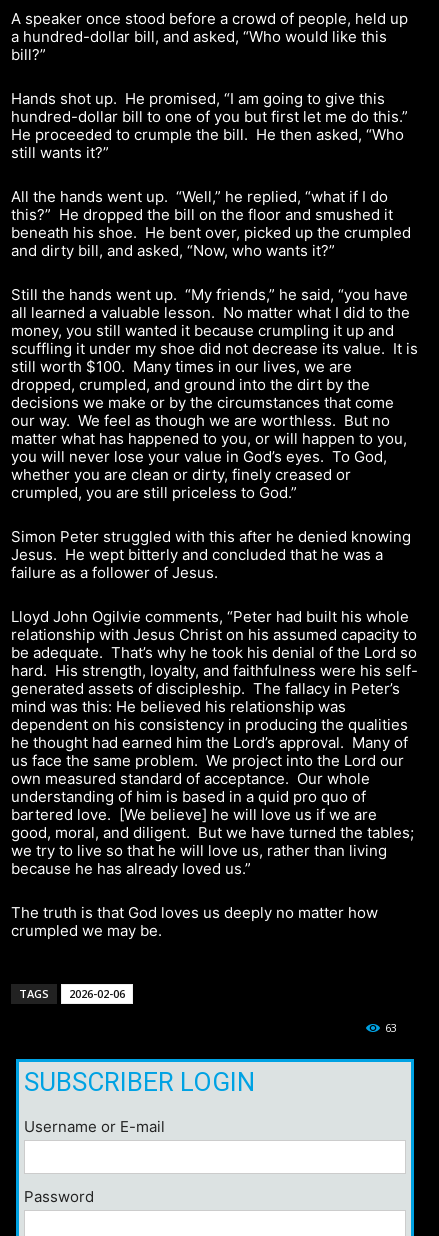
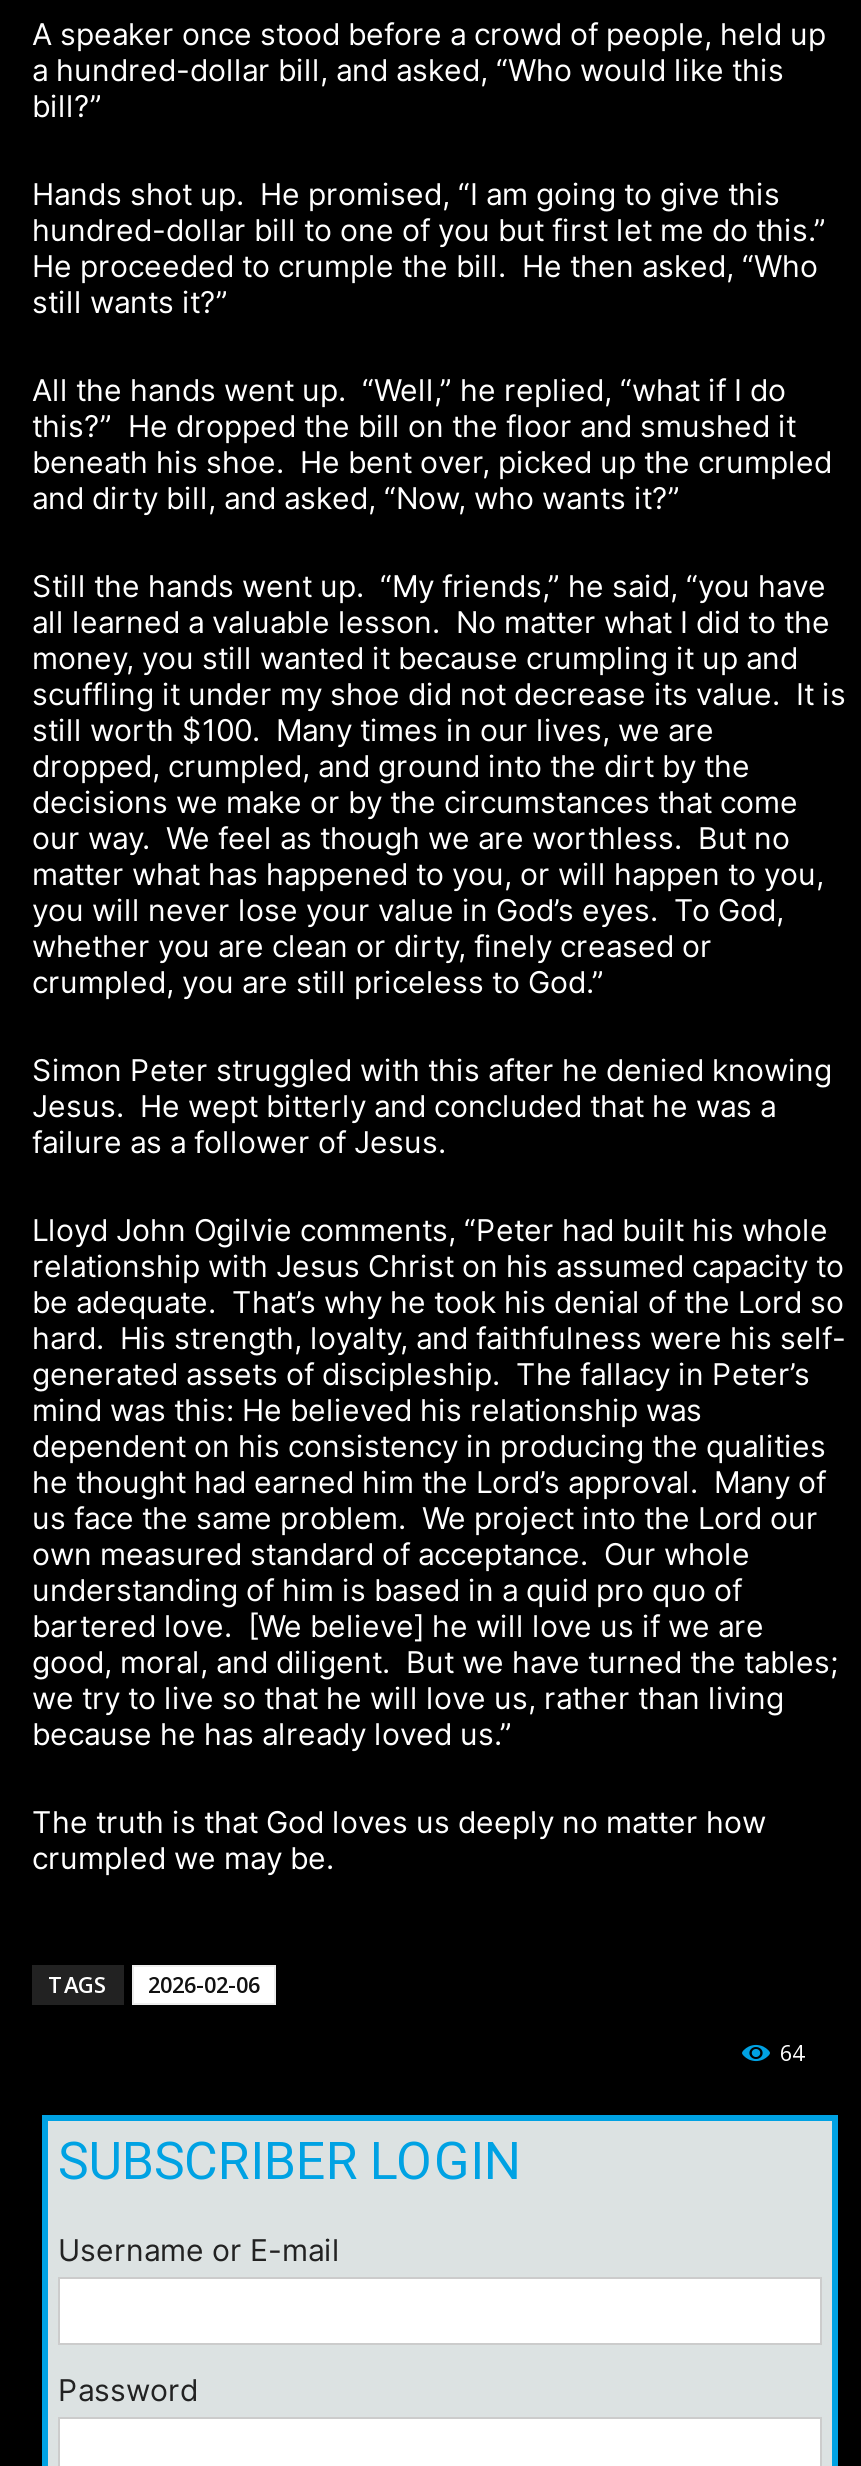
[385,1020,397,1035] 63 -> [780,2037,804,2067] 64

